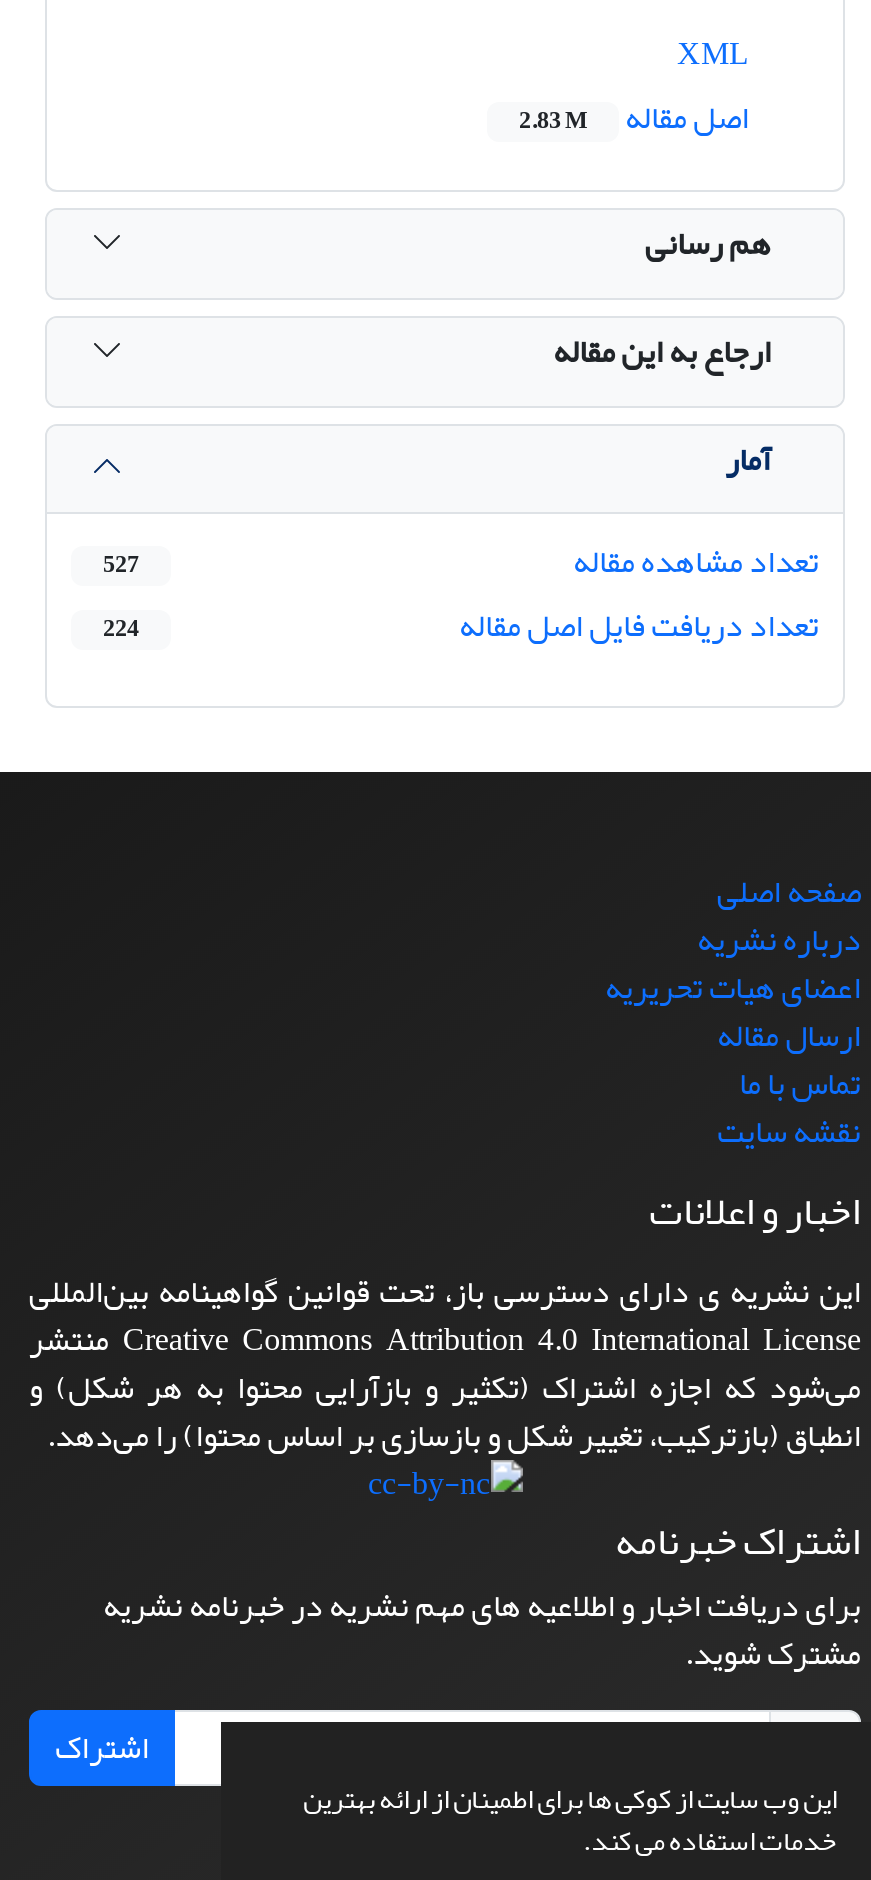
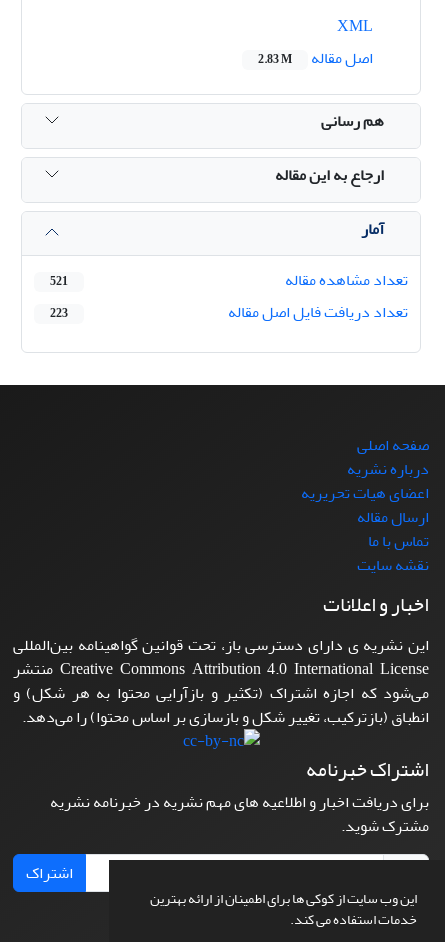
[103,542,139,588] 527 -> [50,270,68,293] 521
[103,606,139,652] 224 -> [50,302,68,325] 223

